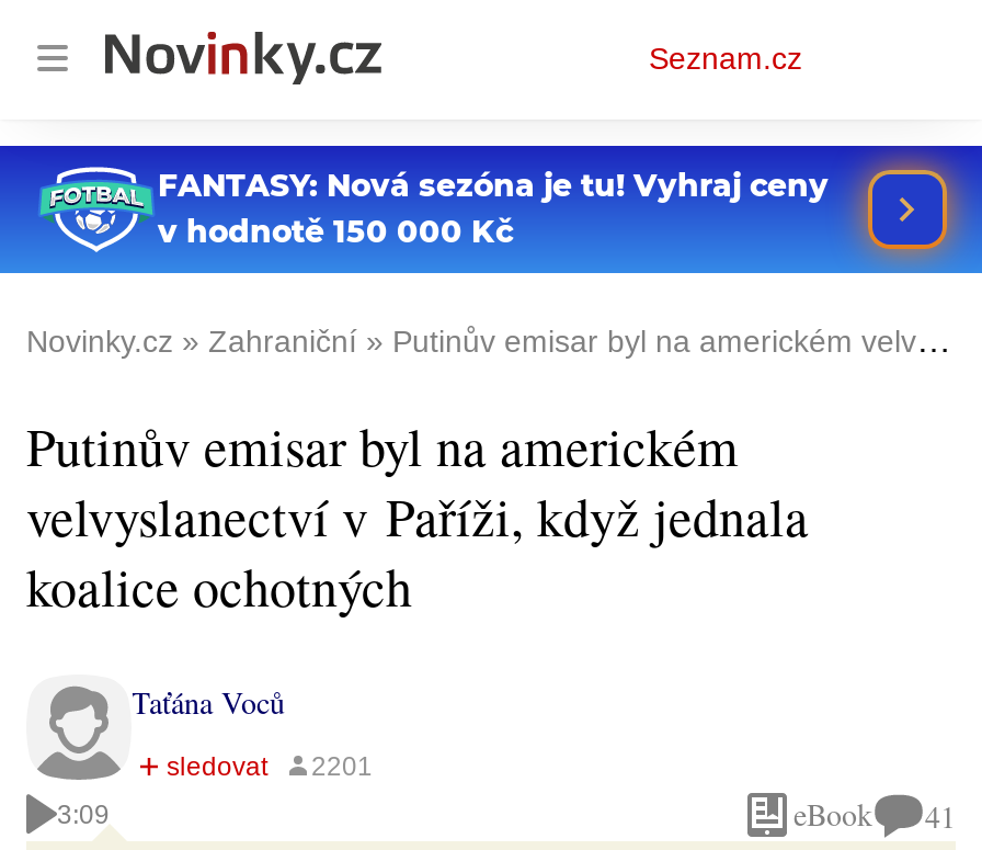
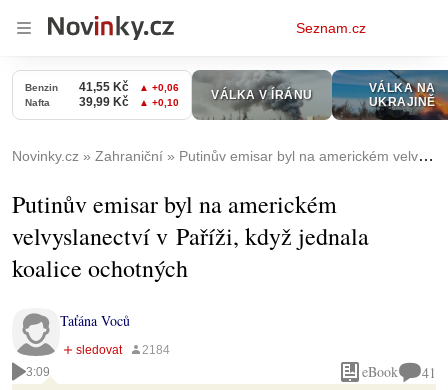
[7,144,975,275] [image] -> [3,68,445,125] [image]

